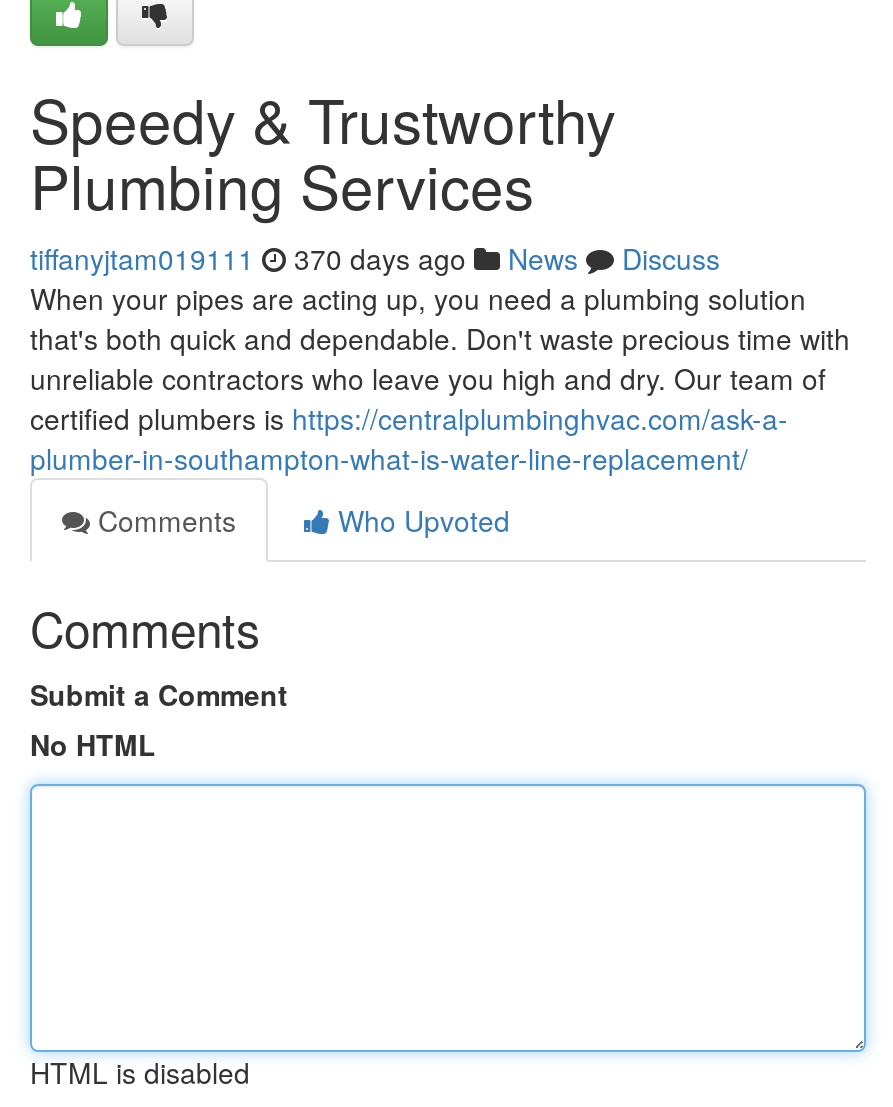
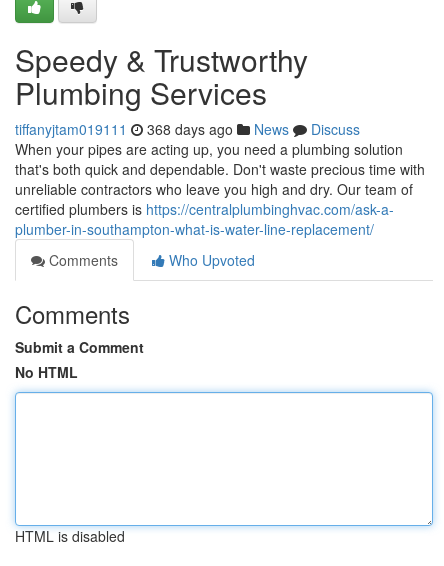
[30,238,720,278] tiffanyjtam019111 370 days ago News Discuss -> [15,119,360,139] tiffanyjtam019111 368 days ago News Discuss

